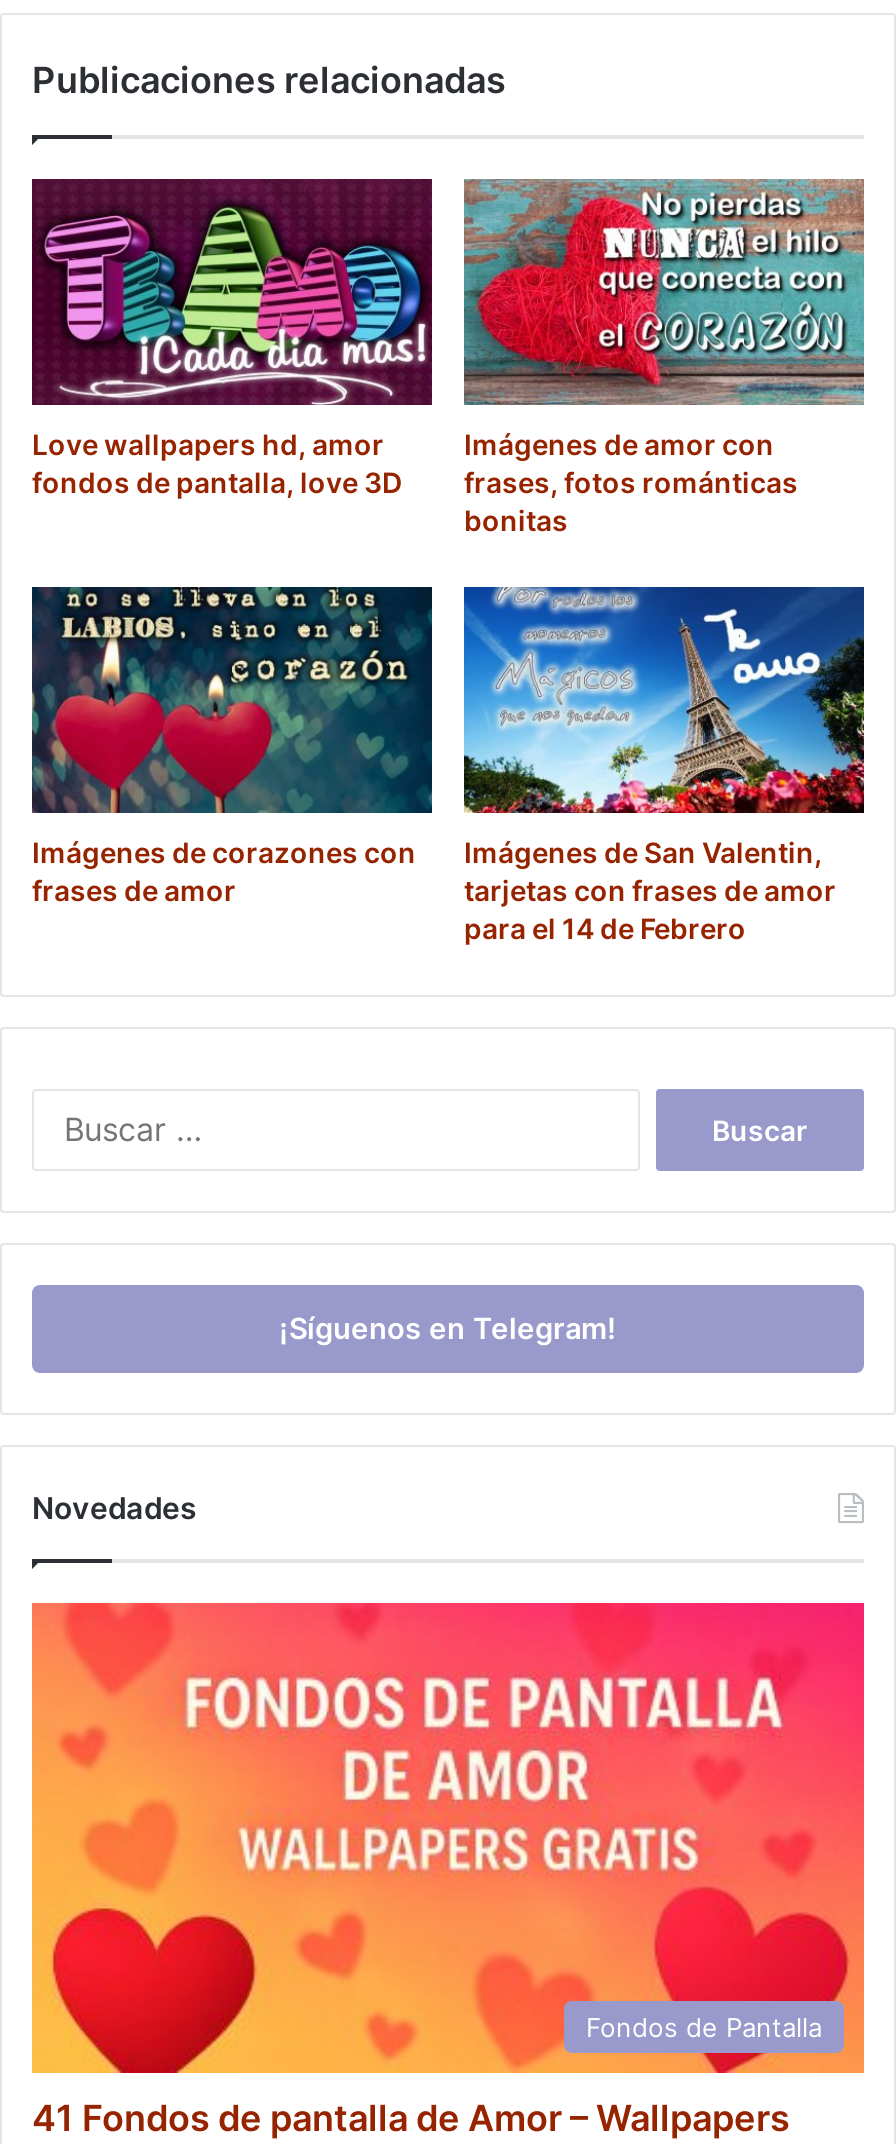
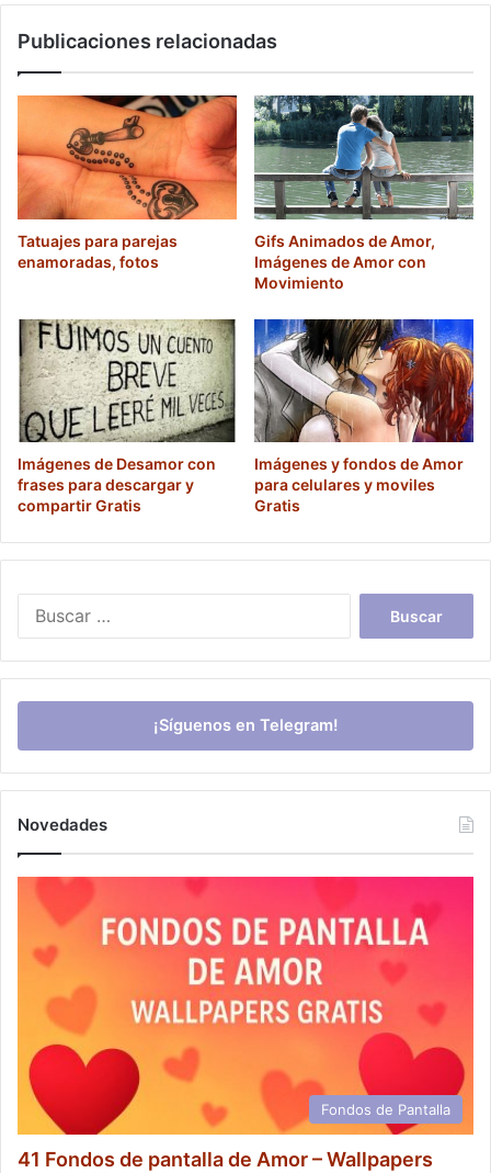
[30,177,434,499] [image] | Love wallpapers hd, amor | fondos de pantalla, love 3D -> [16,94,238,271] [image] | Tatuajes para parejas | enamoradas, fotos
[464,177,866,537] [image] | Imágenes de amor con | frases, fotos románticas | bonitas -> [254,94,475,291] [image] | Gifs Animados de Amor, | Imágenes de Amor con | Movimiento
[30,585,434,907] [image] | Imágenes de corazones con | frases de amor -> [18,318,237,515] [image] | Imágenes de Desamor con | frases para descargar y | compartir Gratis
[462,585,866,945] [image] | Imágenes de San Valentin, | tarjetas con frases de amor | para el 14 de Febrero -> [253,318,475,515] [image] | Imágenes y fondos de Amor | para celulares y moviles | Gratis

